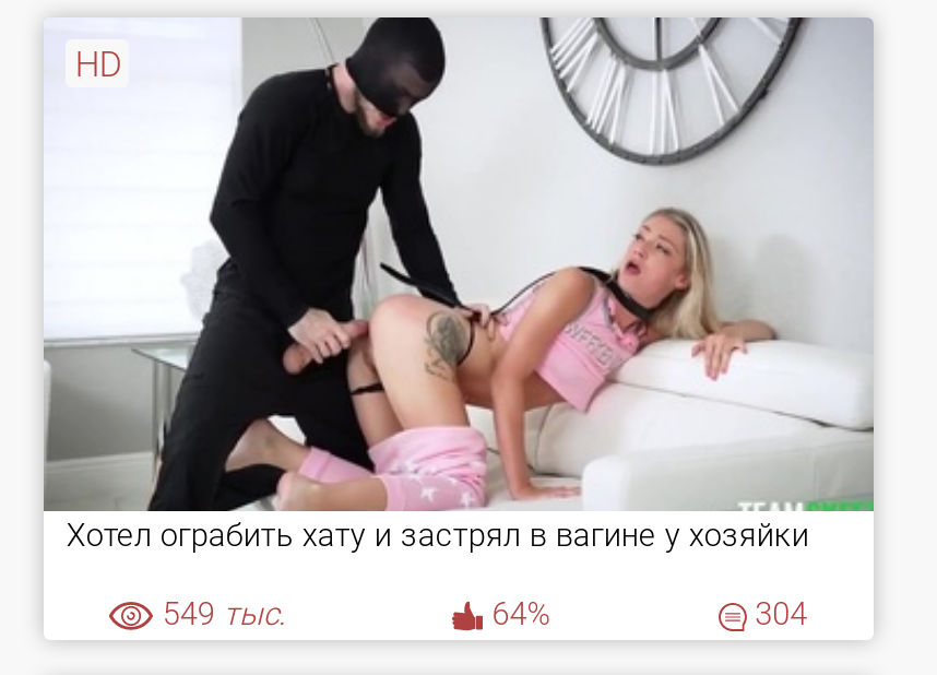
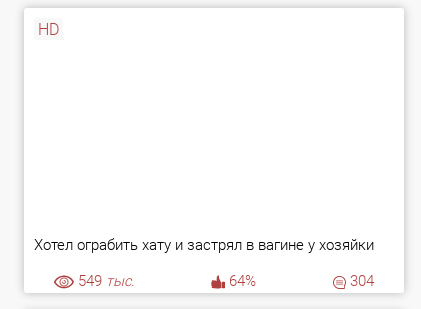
[41,15,876,513] [image] -> none

